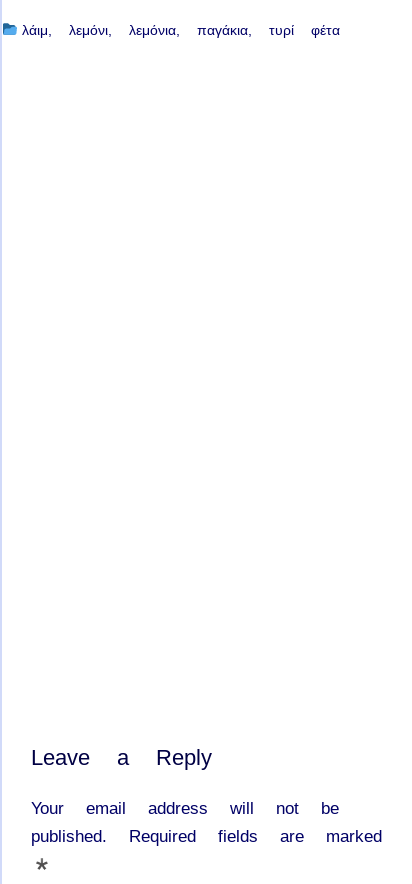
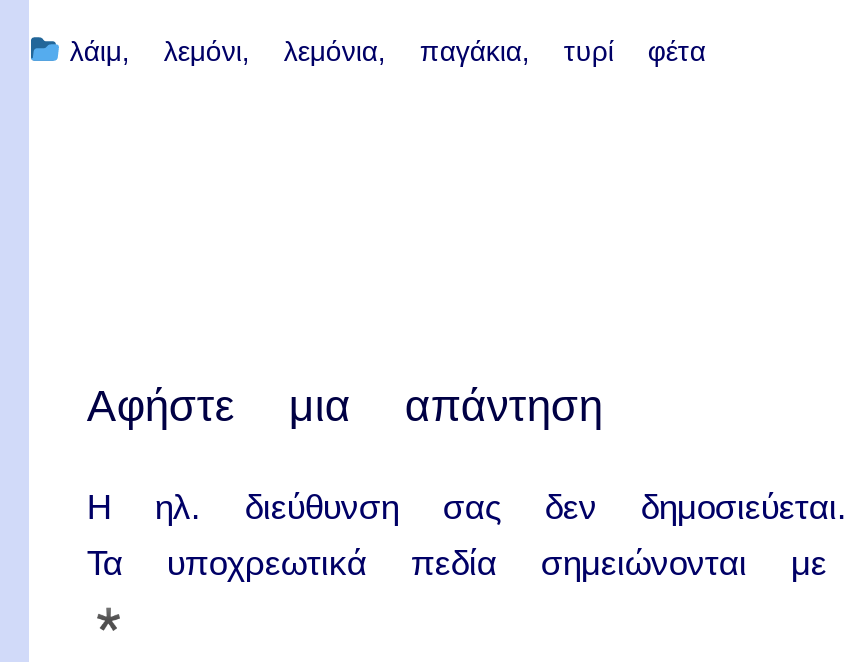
[31,744,212,769] Leave a Reply -> [87,380,603,430] Αφήστε μια απάντηση
[31,797,382,845] Your email address will not be | published. | Required fields are marked -> [87,486,847,582] Η ηλ. διεύθυνση σας δεν δημοσιεύεται. | Τα υποχρεωτικά πεδία σημειώνονται με

